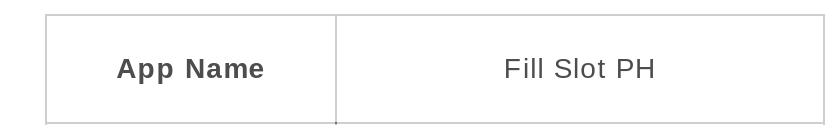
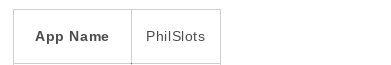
[504,51,656,83] Fill Slot PH -> [146,28,206,44] PhilSlots

